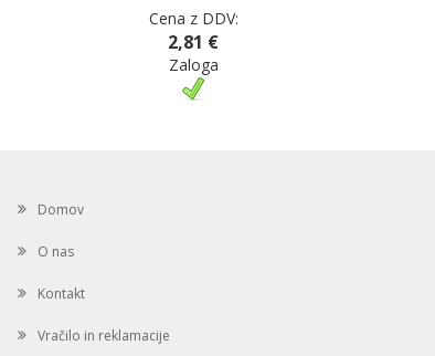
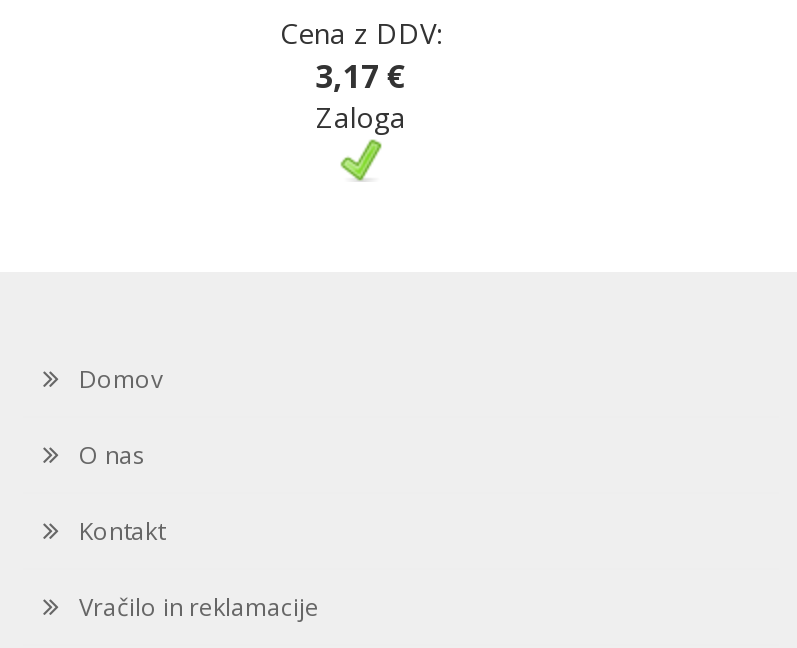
[168,30,219,54] 2,81 € -> [315,54,407,98] 3,17 €

